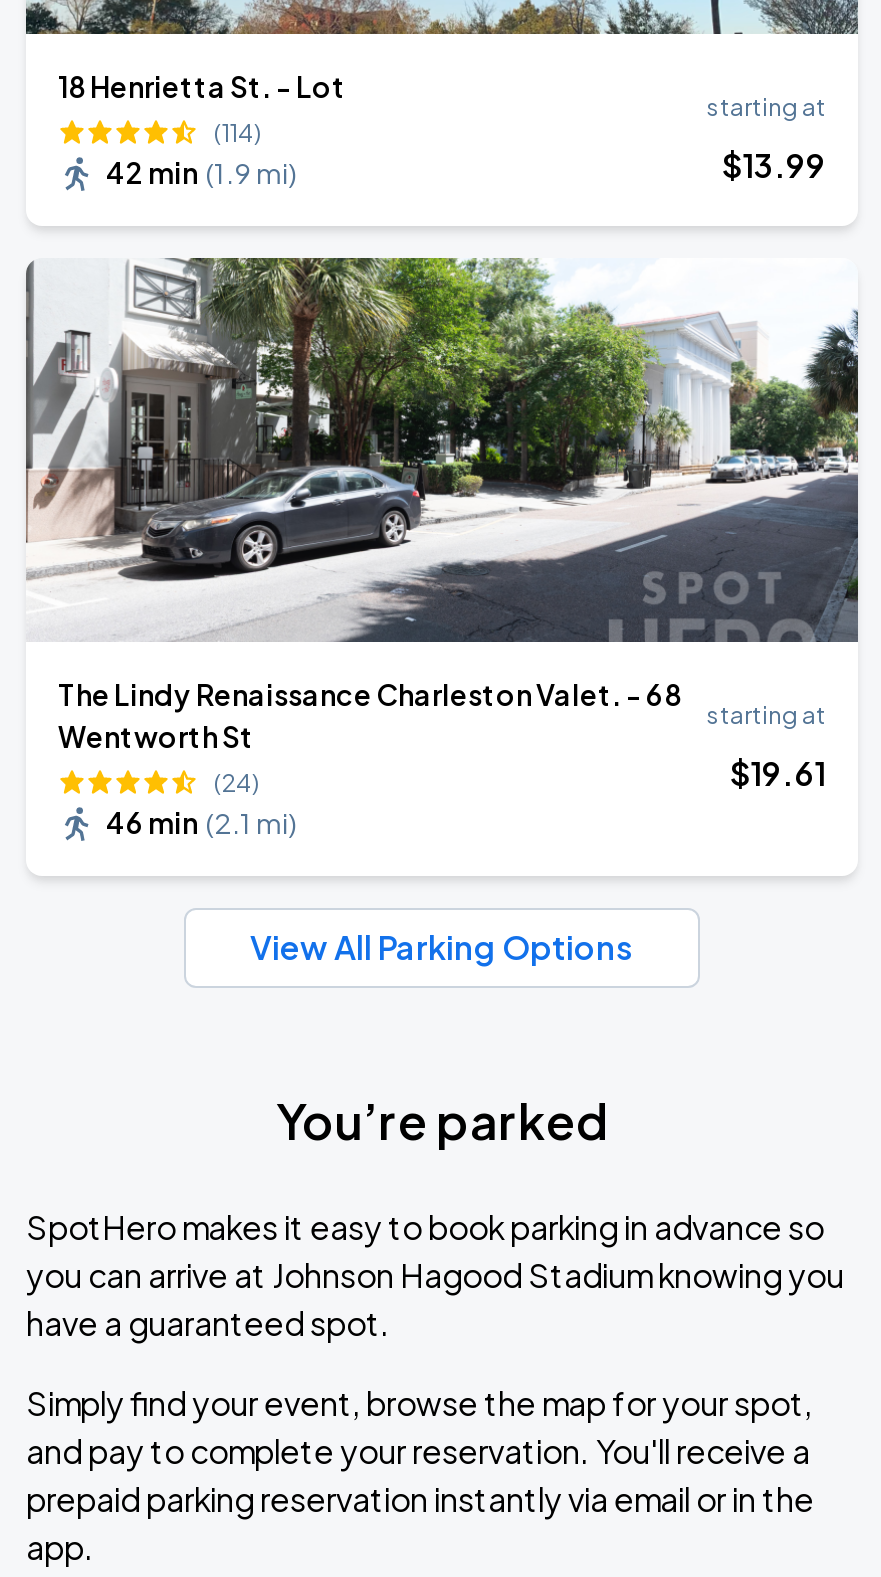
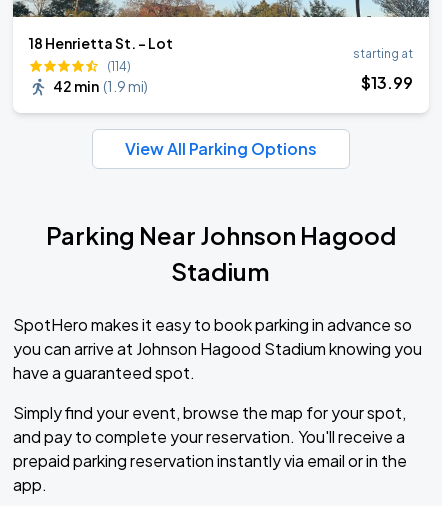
[24,256,860,840] [image] | The Lindy Renaissance Charleston Valet. - 68 | Wentworth St | (24) | 46 min (2.1 mi) -> none
[706,700,826,794] starting at | $19.61 -> none
moved [250,926,634,968] -> [125,138,317,159]: View All Parking Options
[276,1090,608,1150] You’re parked -> [46,220,396,286] Parking Near Johnson Hagood | Stadium

